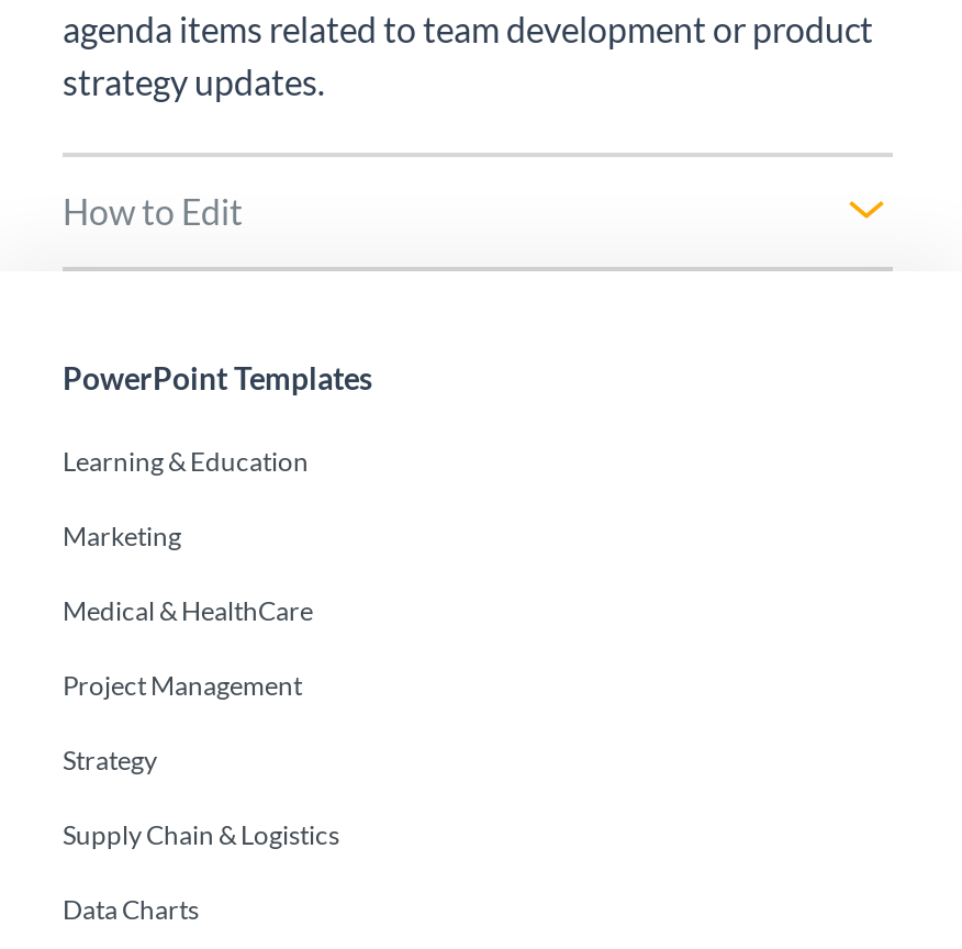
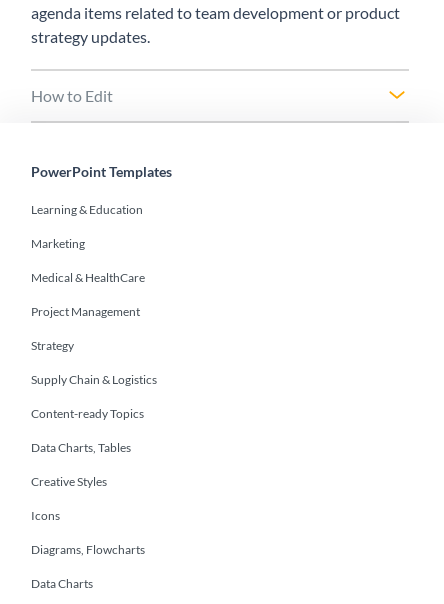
none -> [31,406,145,557] Content-ready Topics | Data Charts, Tables | Creative Styles | Icons | Diagrams, Flowcharts

